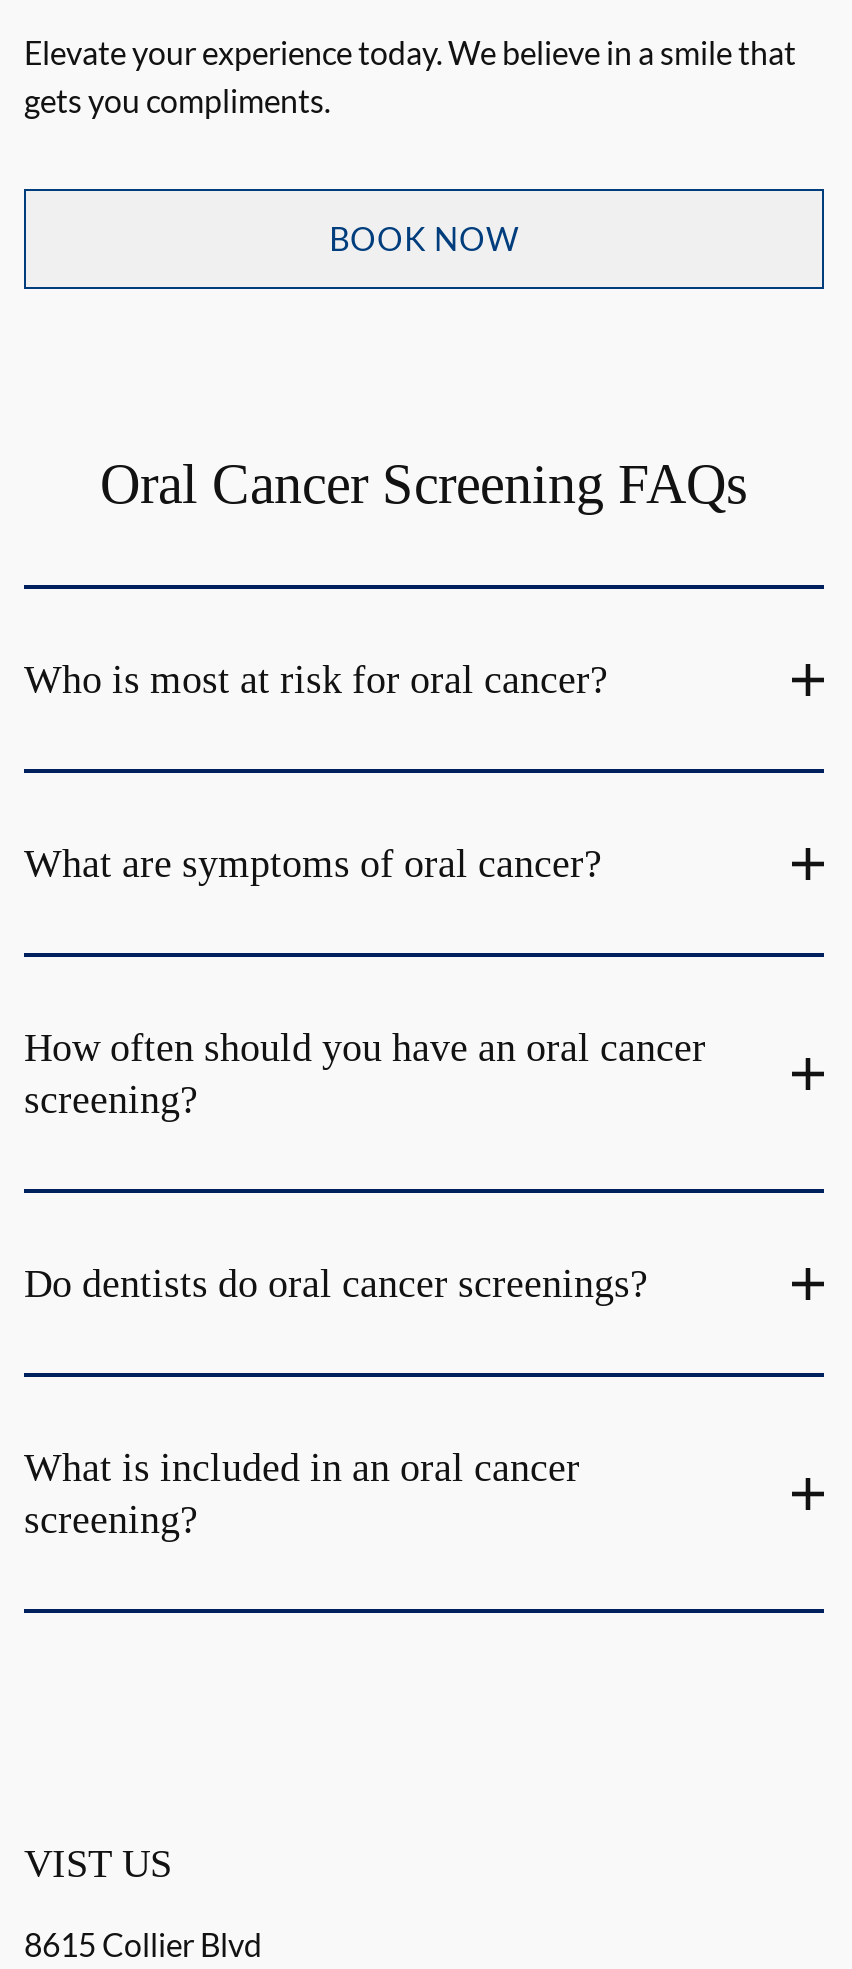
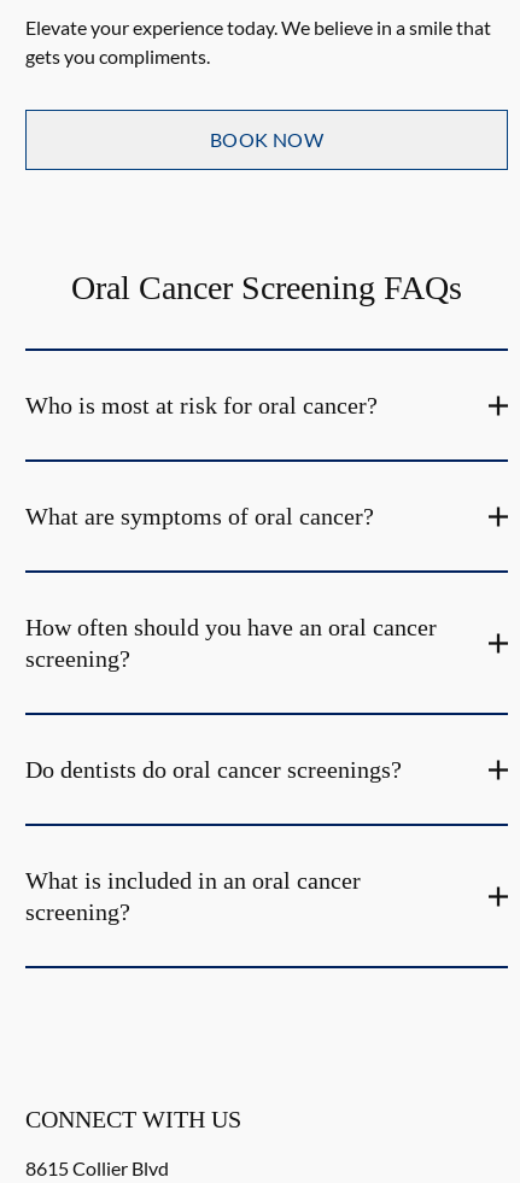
[24,1841,172,1885] VIST US -> [25,1106,241,1132] CONNECT WITH US

